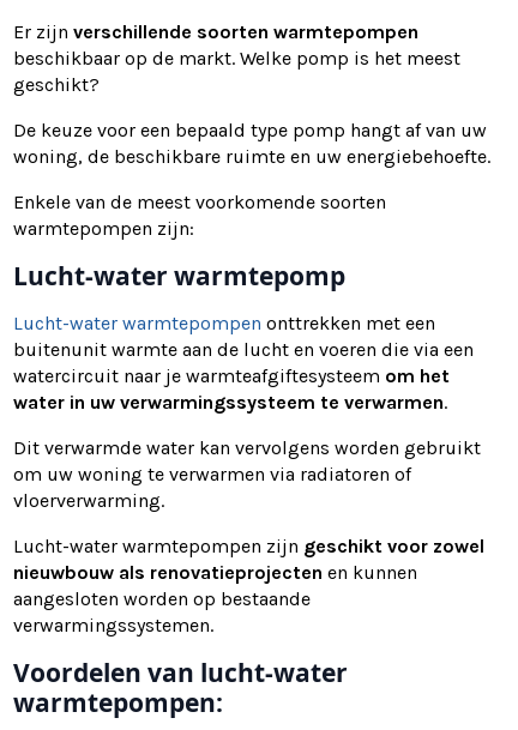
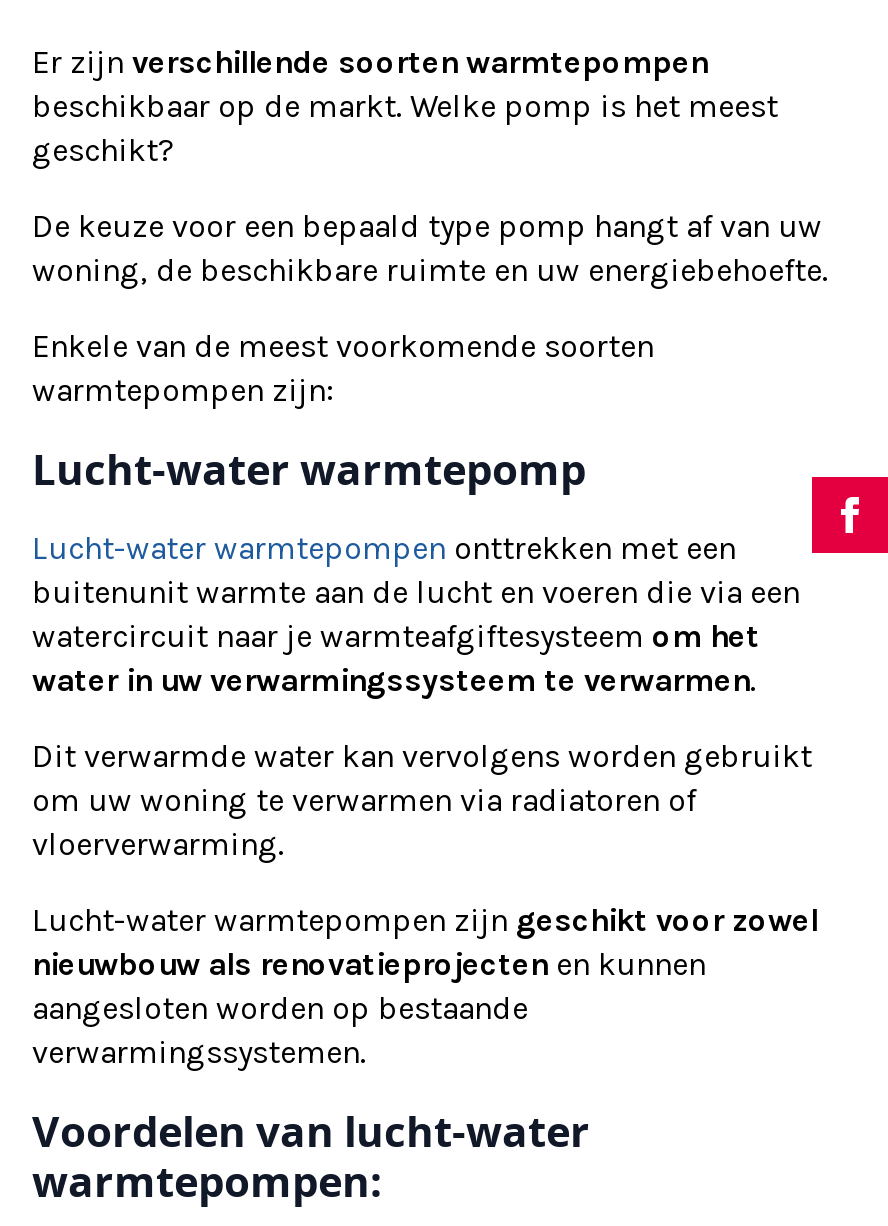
none -> [810,475,882,555] [image]

